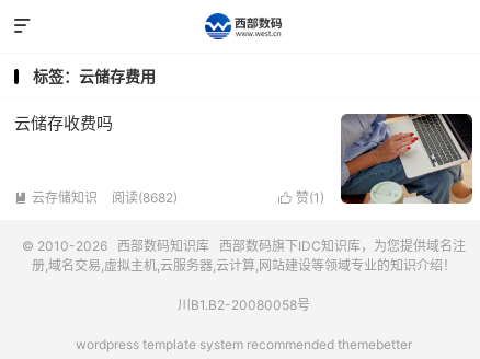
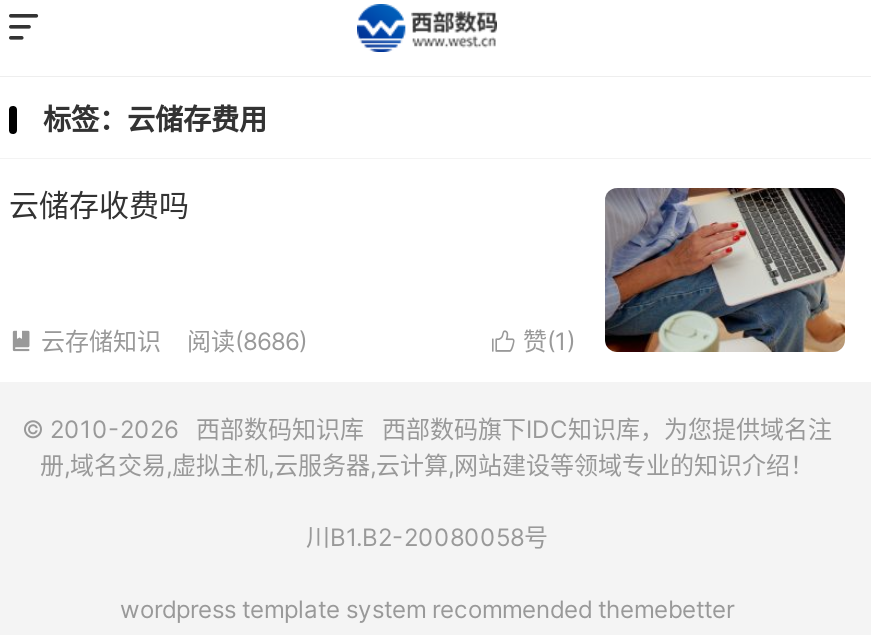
[112,189,178,206] 阅读(8682) -> [187,326,307,356] 阅读(8686)

